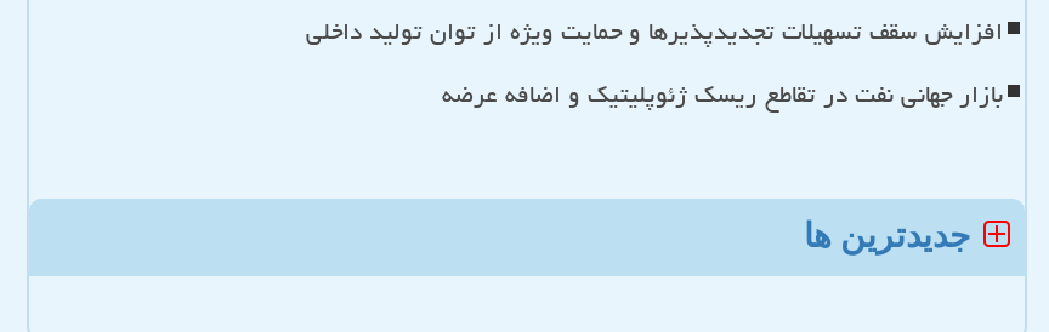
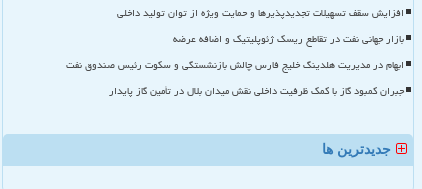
none -> [66,55,404,101] ابهام در مدیریت هلدینگ خلیج فارس چالش بازنشستگی و سکوت رئیس صندوق نفت | جبران کمبود گاز با کمک ظرفیت داخلی نقش میدان بلال در تأمین گاز پایدار

